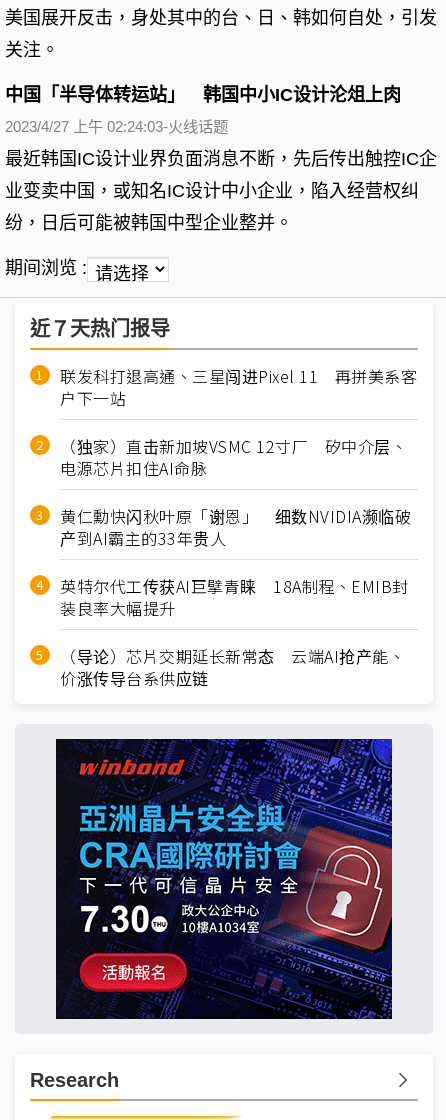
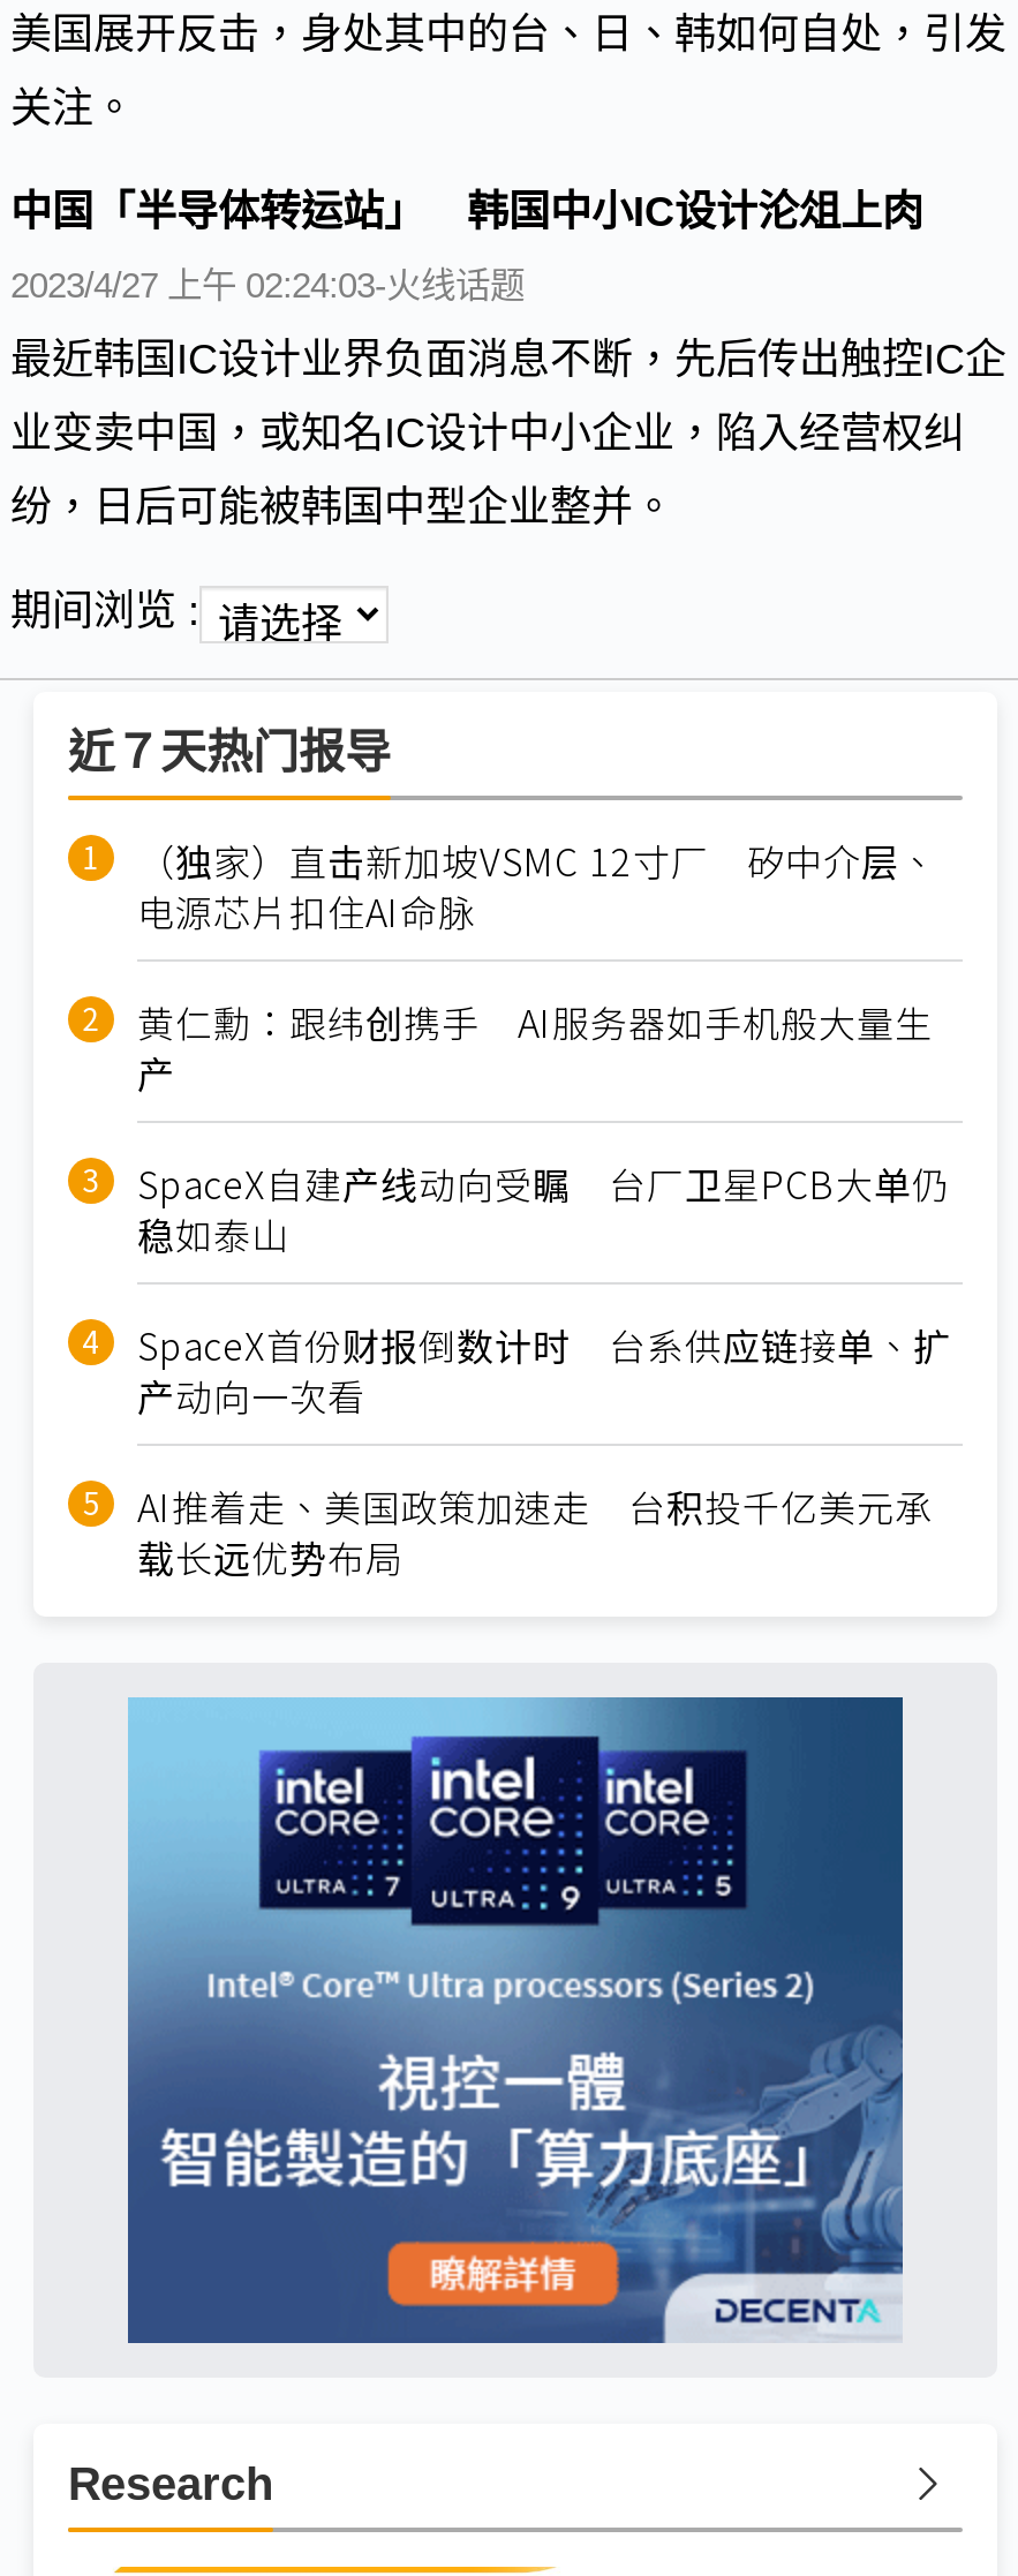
[60,364,417,410] 联发科打退高通、三星闯进Pixel 11 再拼美系客 | 户下一站 -> none
moved [60,434,407,480] -> [137,833,937,939]: （独家）直击新加坡VSMC 12寸厂 矽中介层、 | 电源芯片扣住AI命脉
[60,504,411,690] 黄仁勳快闪秋叶原「谢恩」 细数NVIDIA濒临破 | 产到AI霸主的33年贵人 | 英特尔代工传获AI巨擘青睐 18A制程、EMIB封 | 装良率大幅提升 | （导论）芯片交期延长新常态 云端AI抢产能、 | 价涨传导台系供应链 -> [137,994,951,1585] 黄仁勳：跟纬创携手 AI服务器如手机般大量生 | 产 | SpaceX自建产线动向受瞩 台厂卫星PCB大单仍 | 稳如泰山 | SpaceX首份财报倒数计时 台系供应链接单、扩 | 产动向一次看 | AI推着走、美国政策加速走 台积投千亿美元承 | 载长远优势布局
[55,746,393,1020] [image] -> [126,1695,905,2345] [image]

